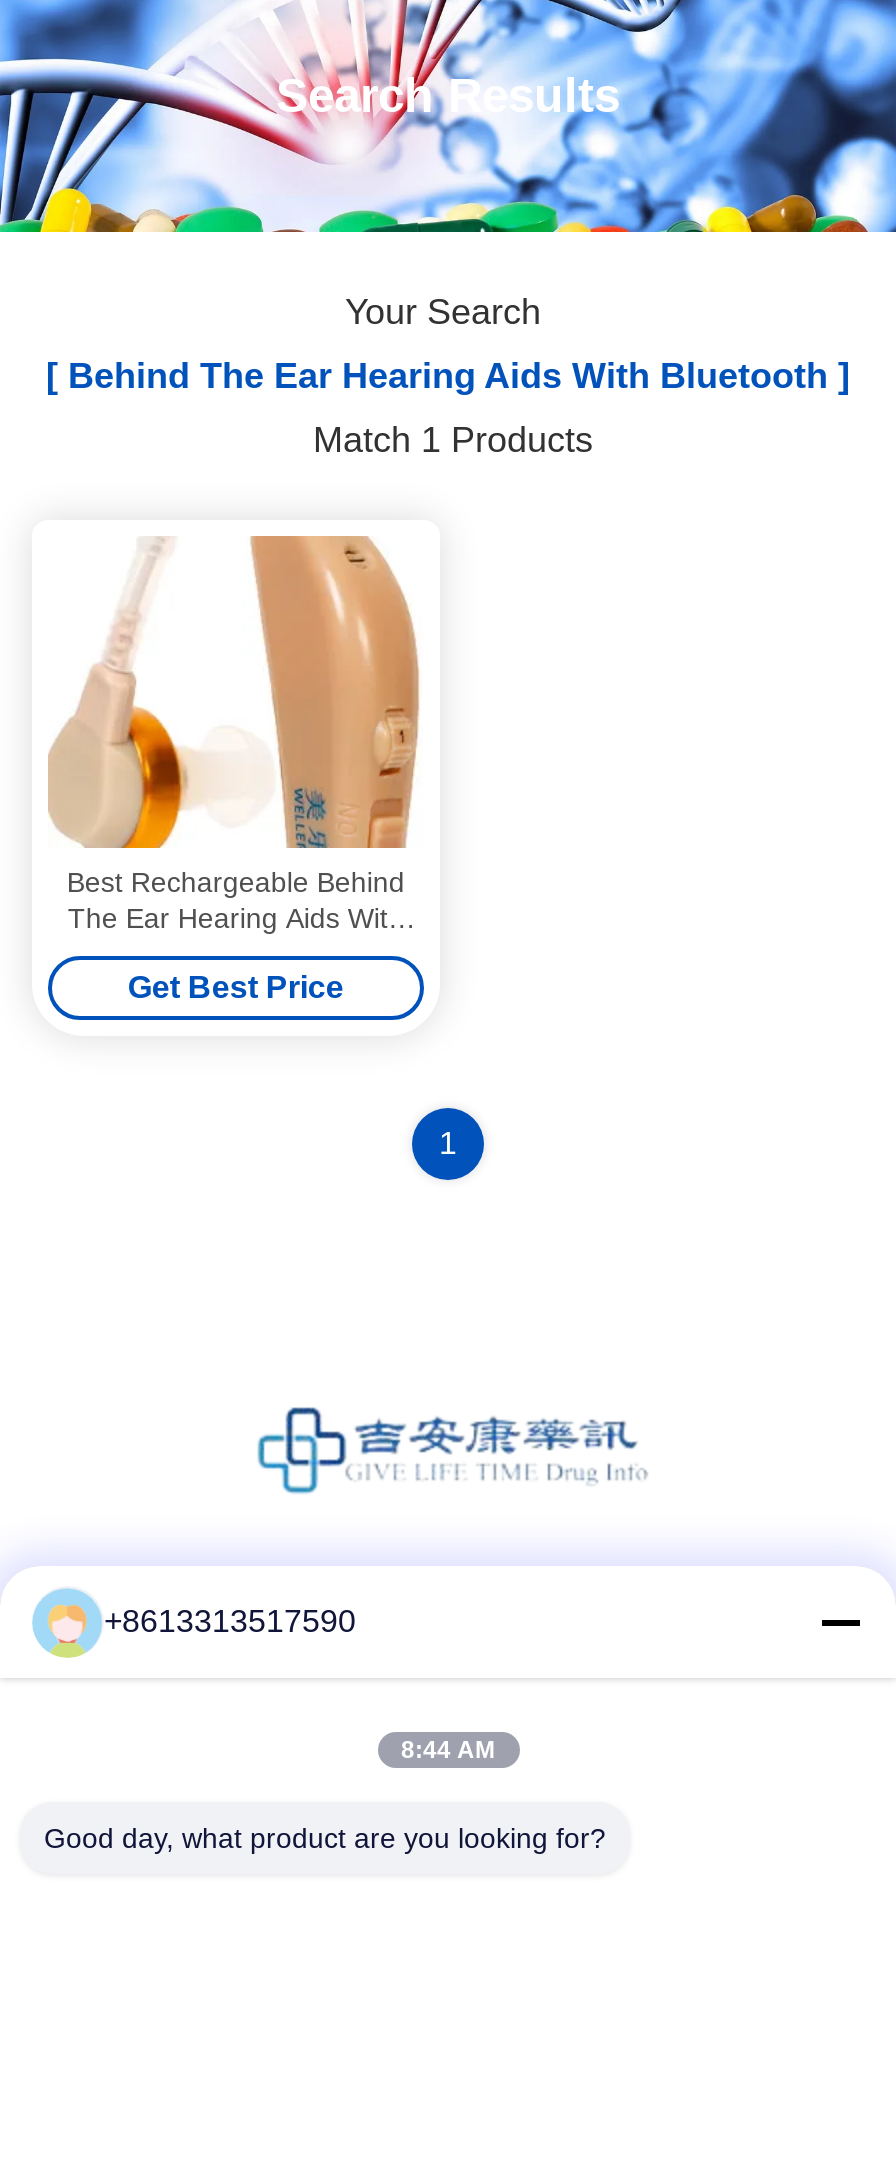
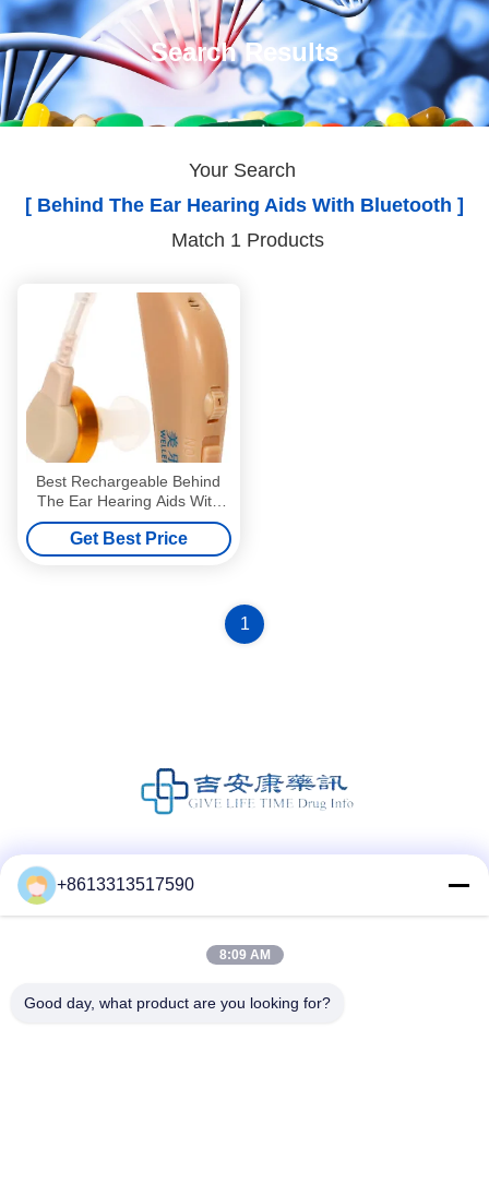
[401,1736,495,1764] 8:44 AM -> [219,947,270,962] 8:09 AM

